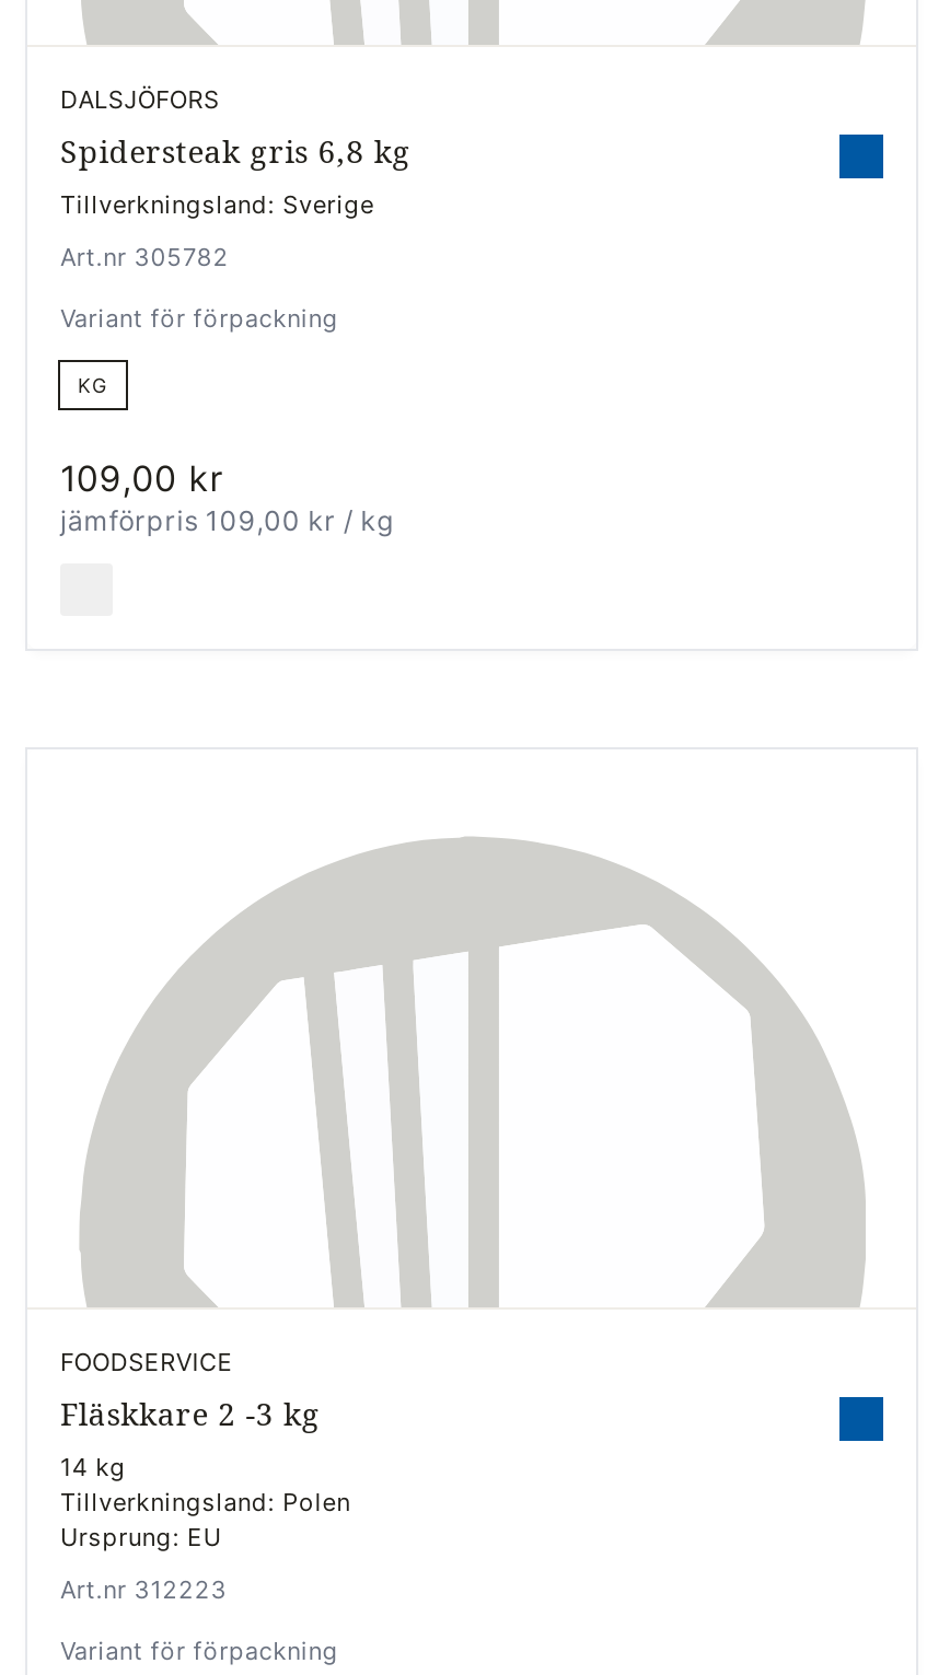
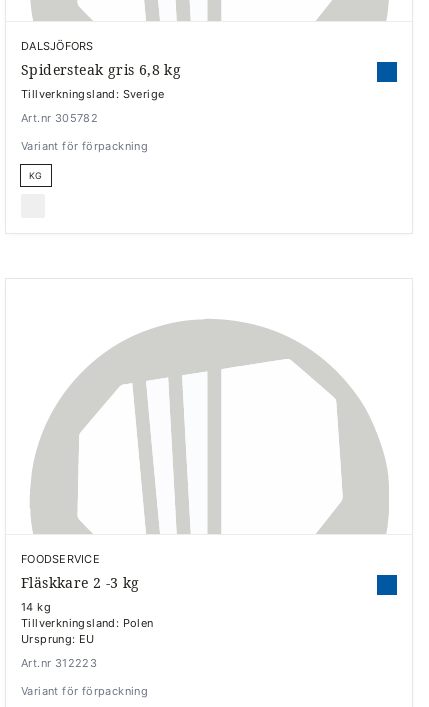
[60,455,395,536] 109,00 kr | jämförpris 109,00 kr / kg -> none

